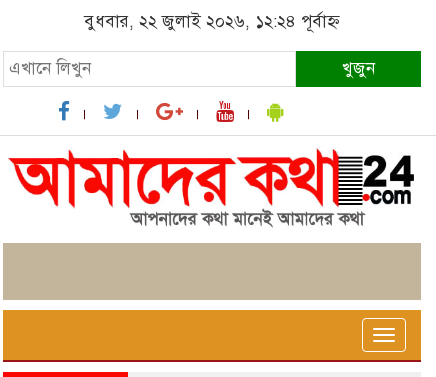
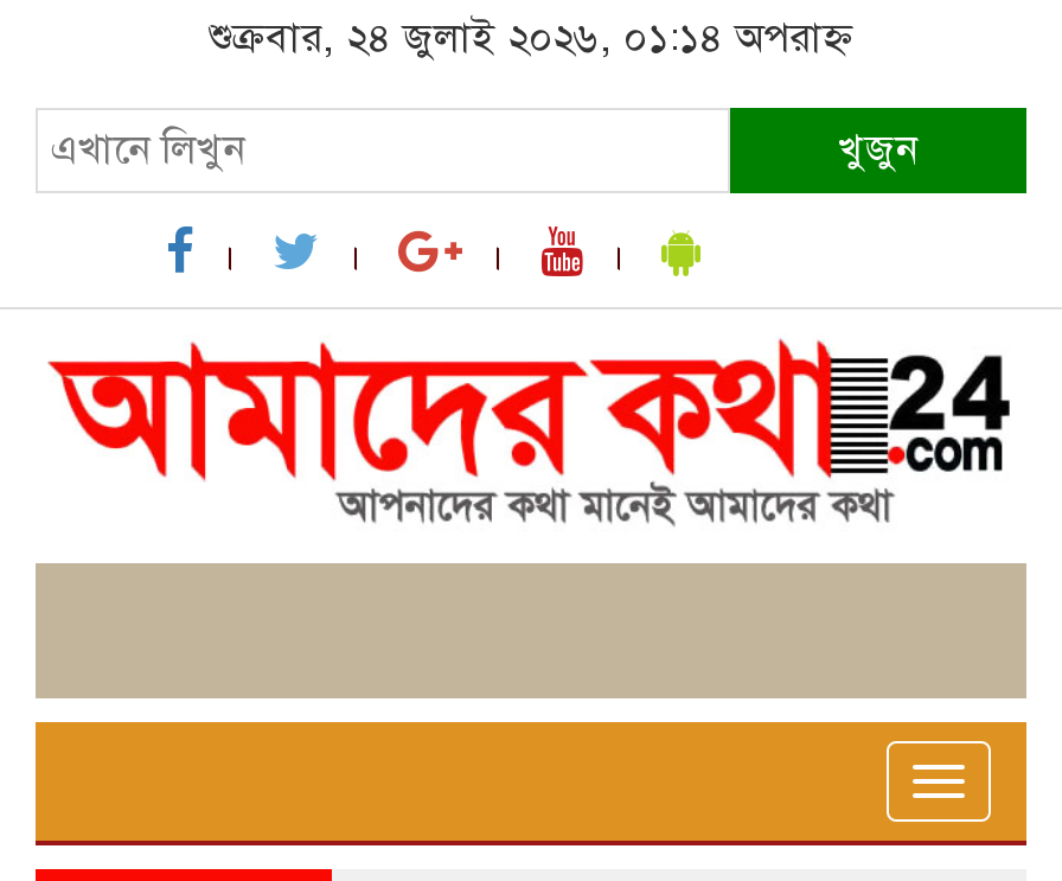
[84,11,340,32] বুধবার, ২২ জুলাই ২০২৬, ১২:২৪ পূর্বাহ্ন -> [209,13,853,63] শুক্রবার, ২৪ জুলাই ২০২৬, ০১:১৪ অপরাহ্ন

